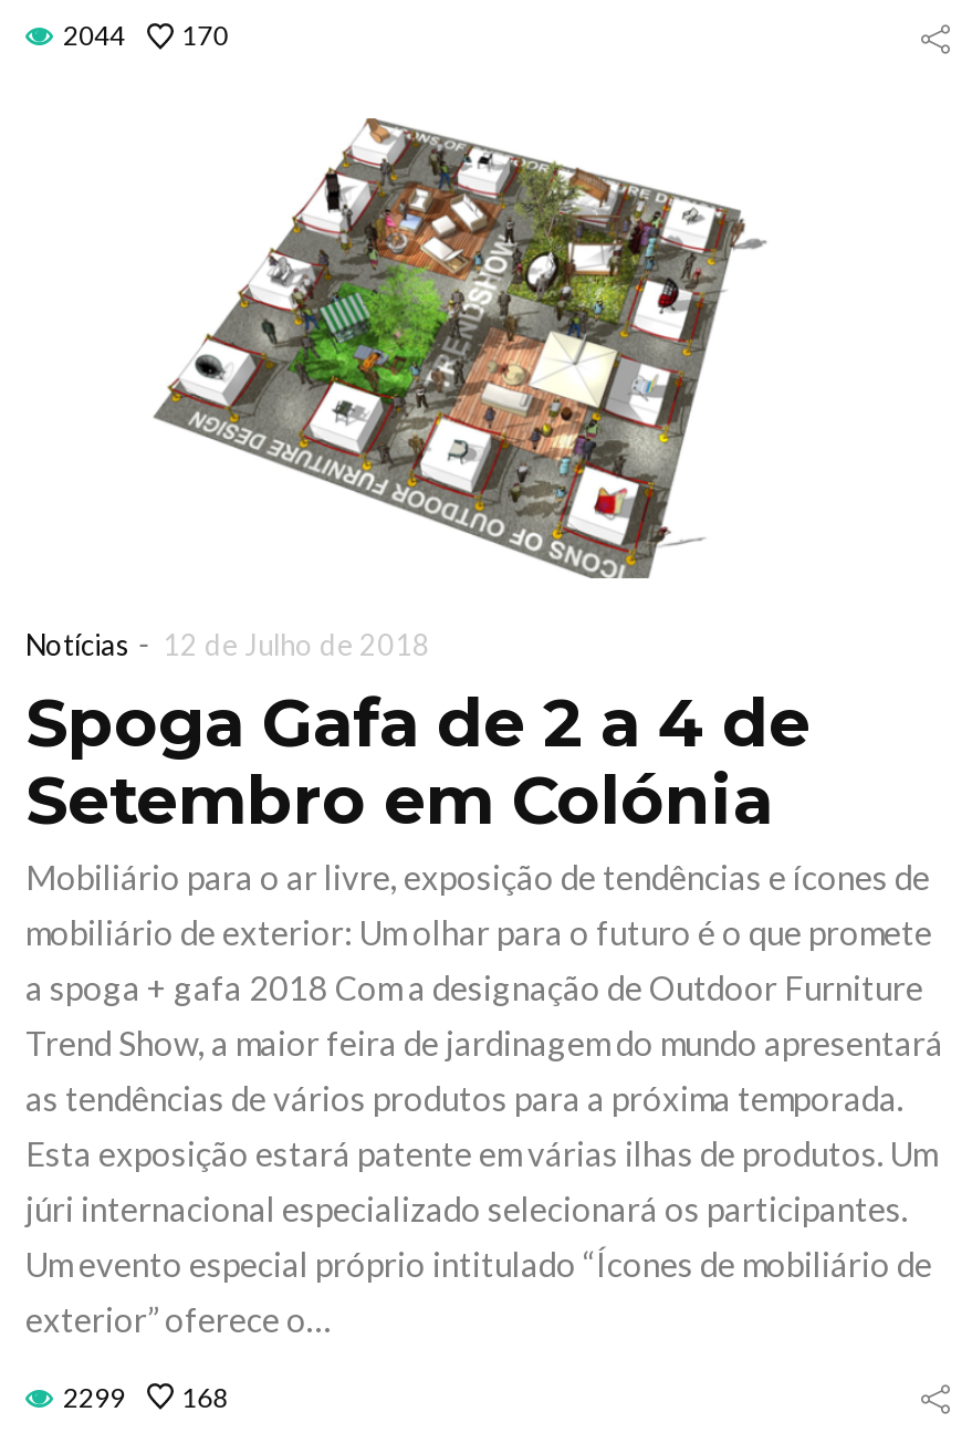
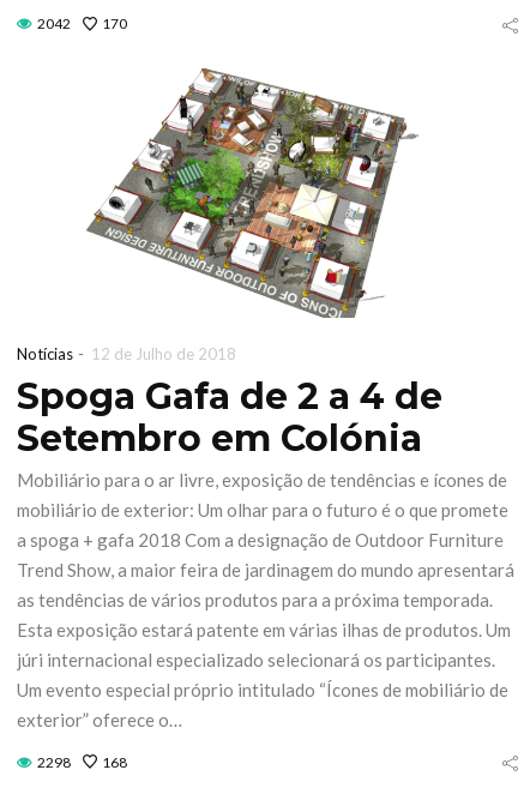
[63,20,228,53] 2044 170 -> [37,15,127,33] 2042 170
[63,1381,228,1414] 2299 168 -> [37,753,127,771] 2298 168

